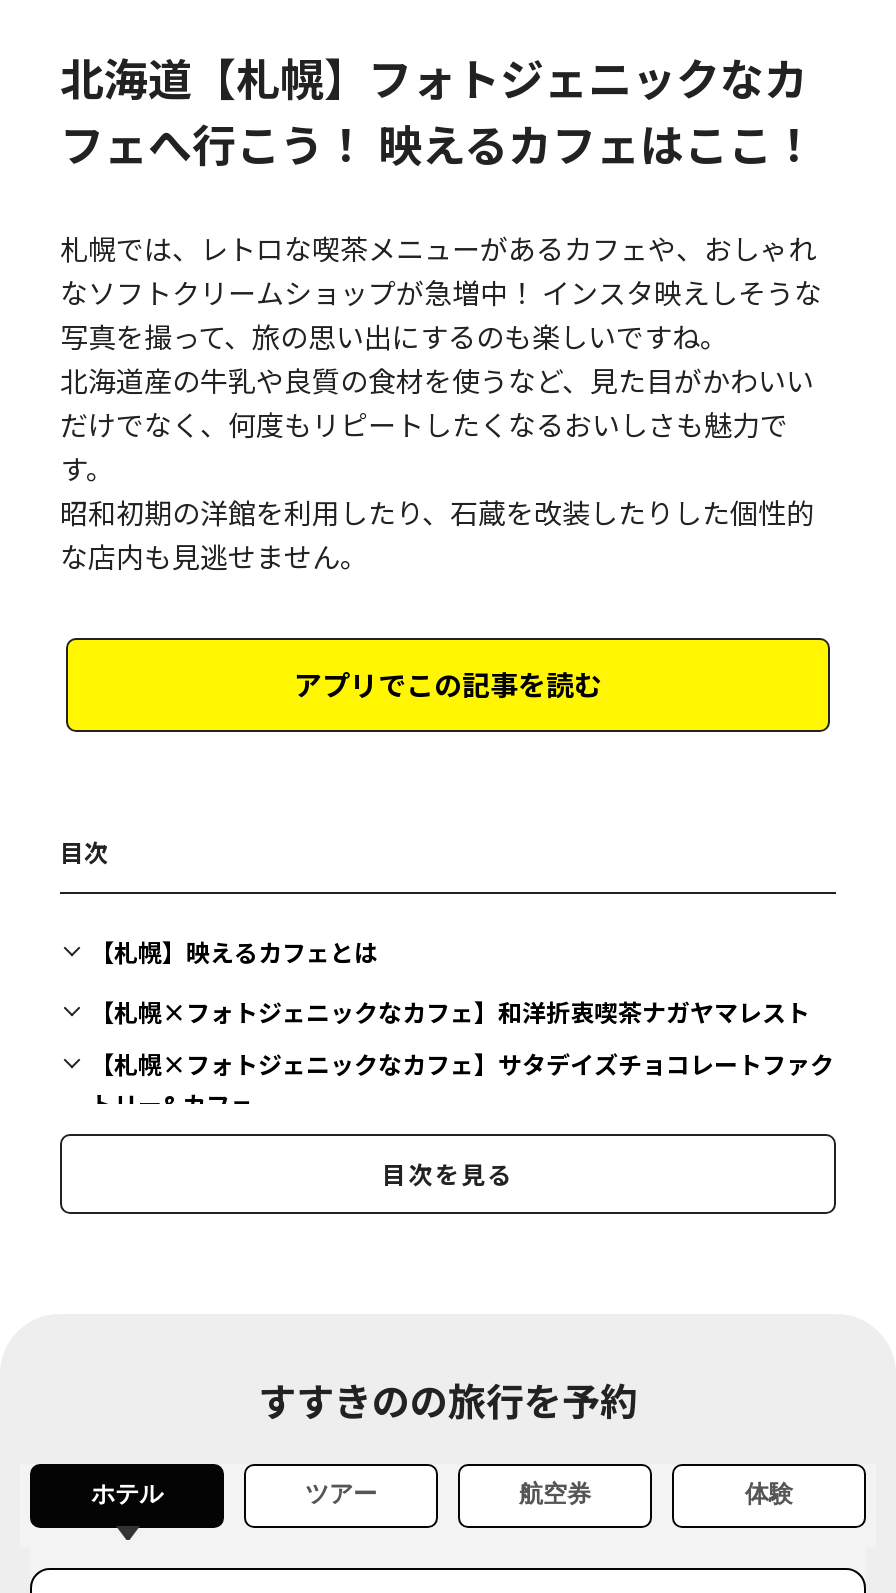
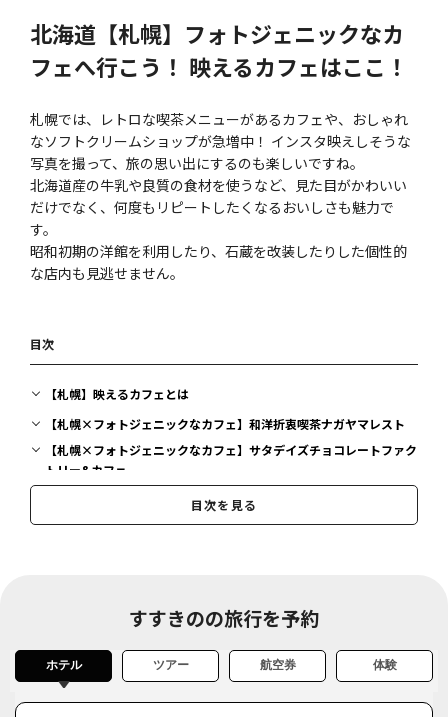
[294,664,602,704] アプリでこの記事を読む -> none

